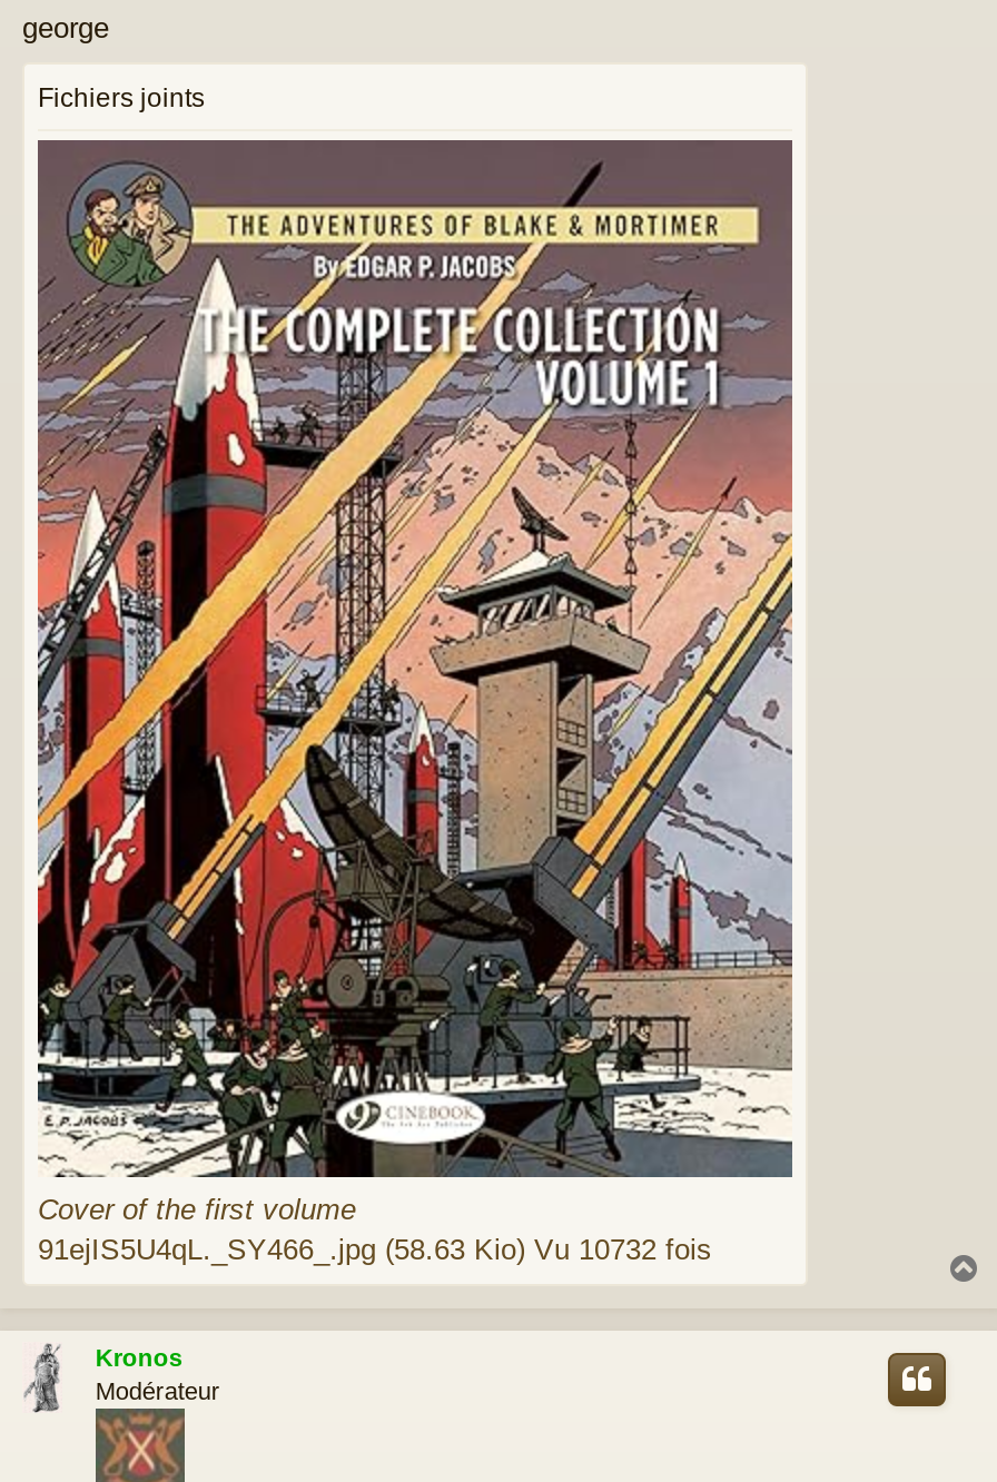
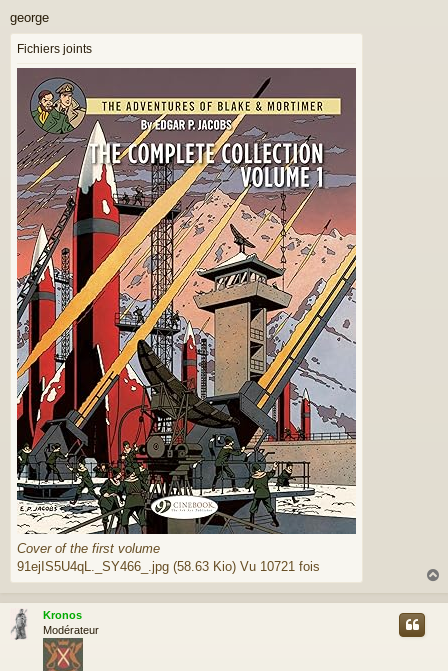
[38,1233,712,1266] 91ejIS5U4qL._SY466_.jpg (58.63 Kio) Vu 10732 fois -> [17,559,320,574] 91ejIS5U4qL._SY466_.jpg (58.63 Kio) Vu 10721 fois

